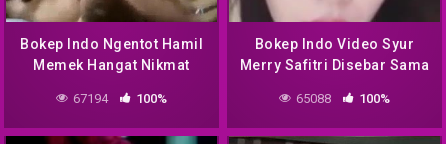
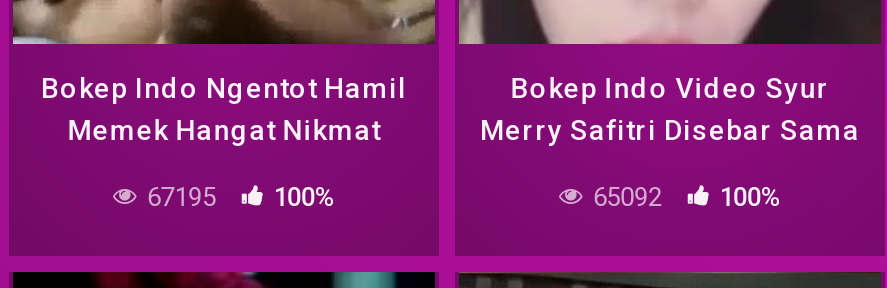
[70,91,167,106] 67194 100% -> [141,183,335,213] 67195 100%
[293,91,390,106] 65088 100% -> [587,183,781,213] 65092 100%

